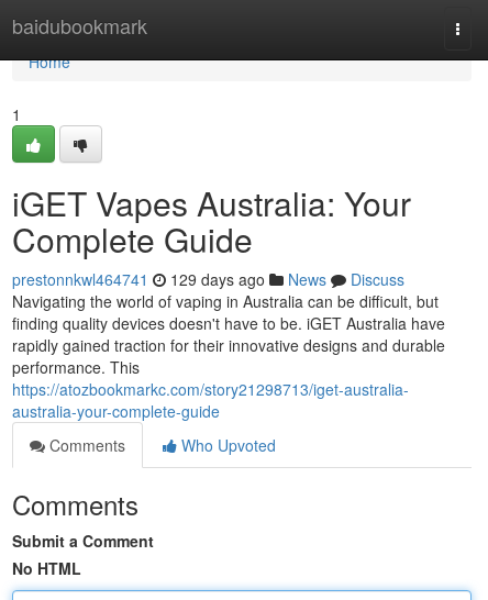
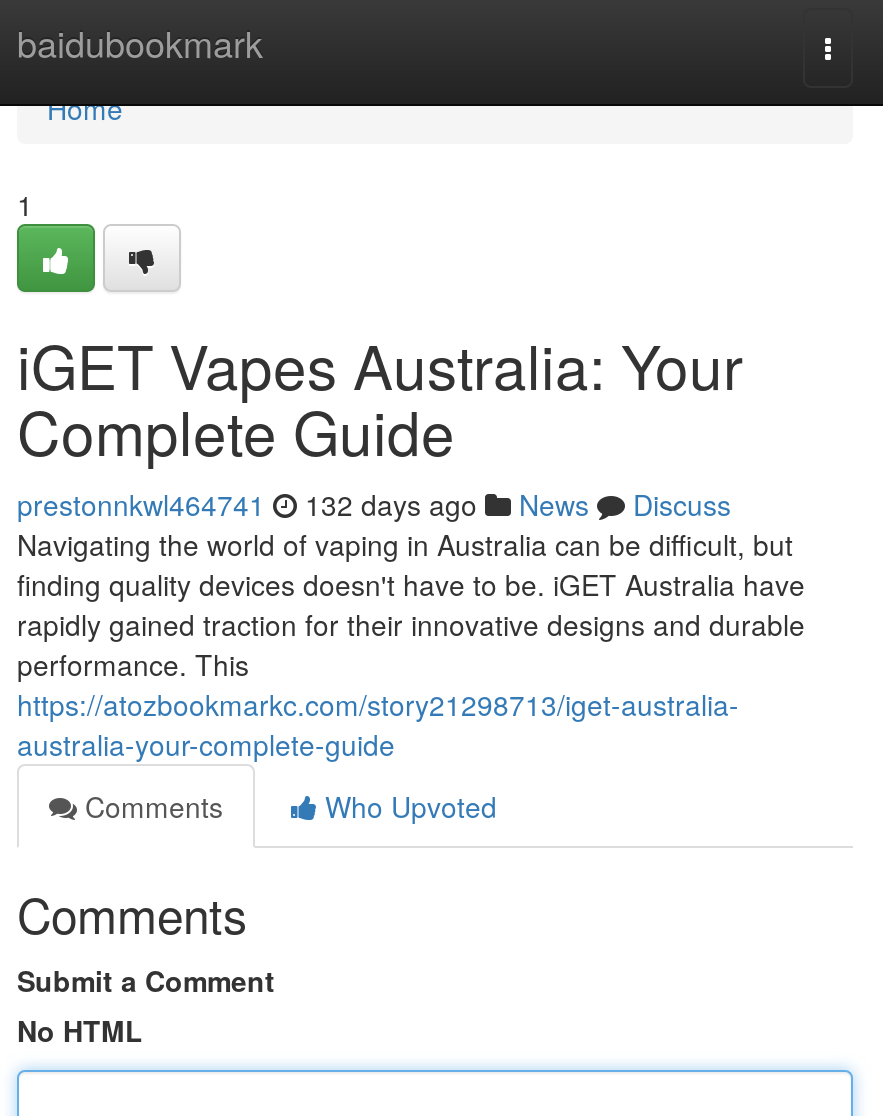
[12,268,404,290] prestonnkwl464741 129 days ago News Discuss -> [17,484,731,524] prestonnkwl464741 132 days ago News Discuss

